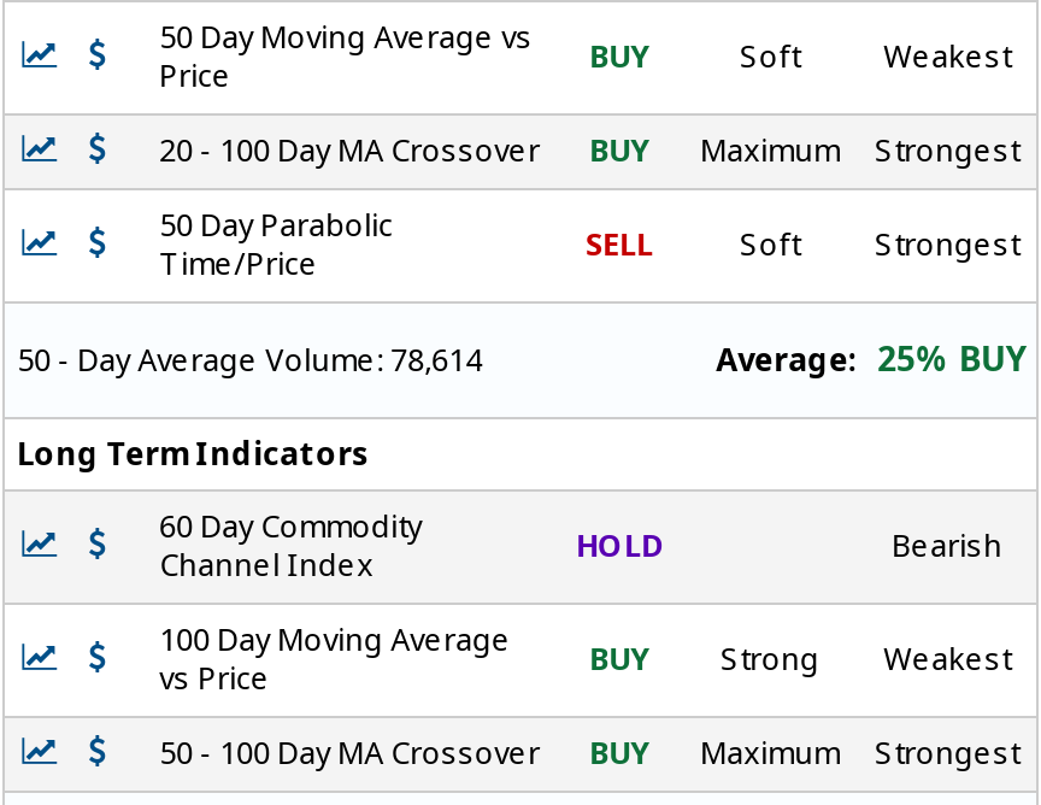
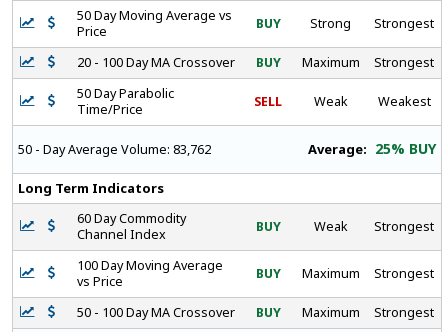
[740,37,1011,78] Soft | Weakest -> [310,15,434,32] Strong | Strongest
[740,225,1020,266] Soft | Strongest -> [314,93,431,110] Weak | Weakest
[17,341,482,382] 50 - Day Average Volume: 78,614 -> [18,141,211,158] 50 - Day Average Volume: 83,762
[576,526,1003,567] HOLD | Bearish -> [256,218,434,235] BUY | Weak | Strongest
[721,639,1011,680] Strong | Weakest -> [302,265,434,282] Maximum | Strongest

